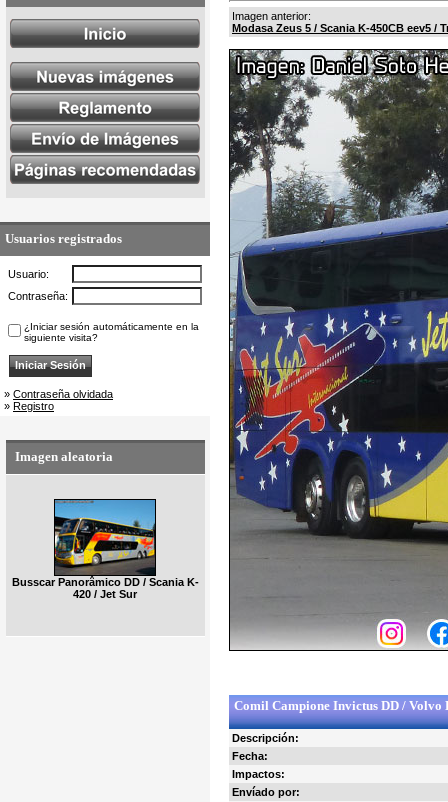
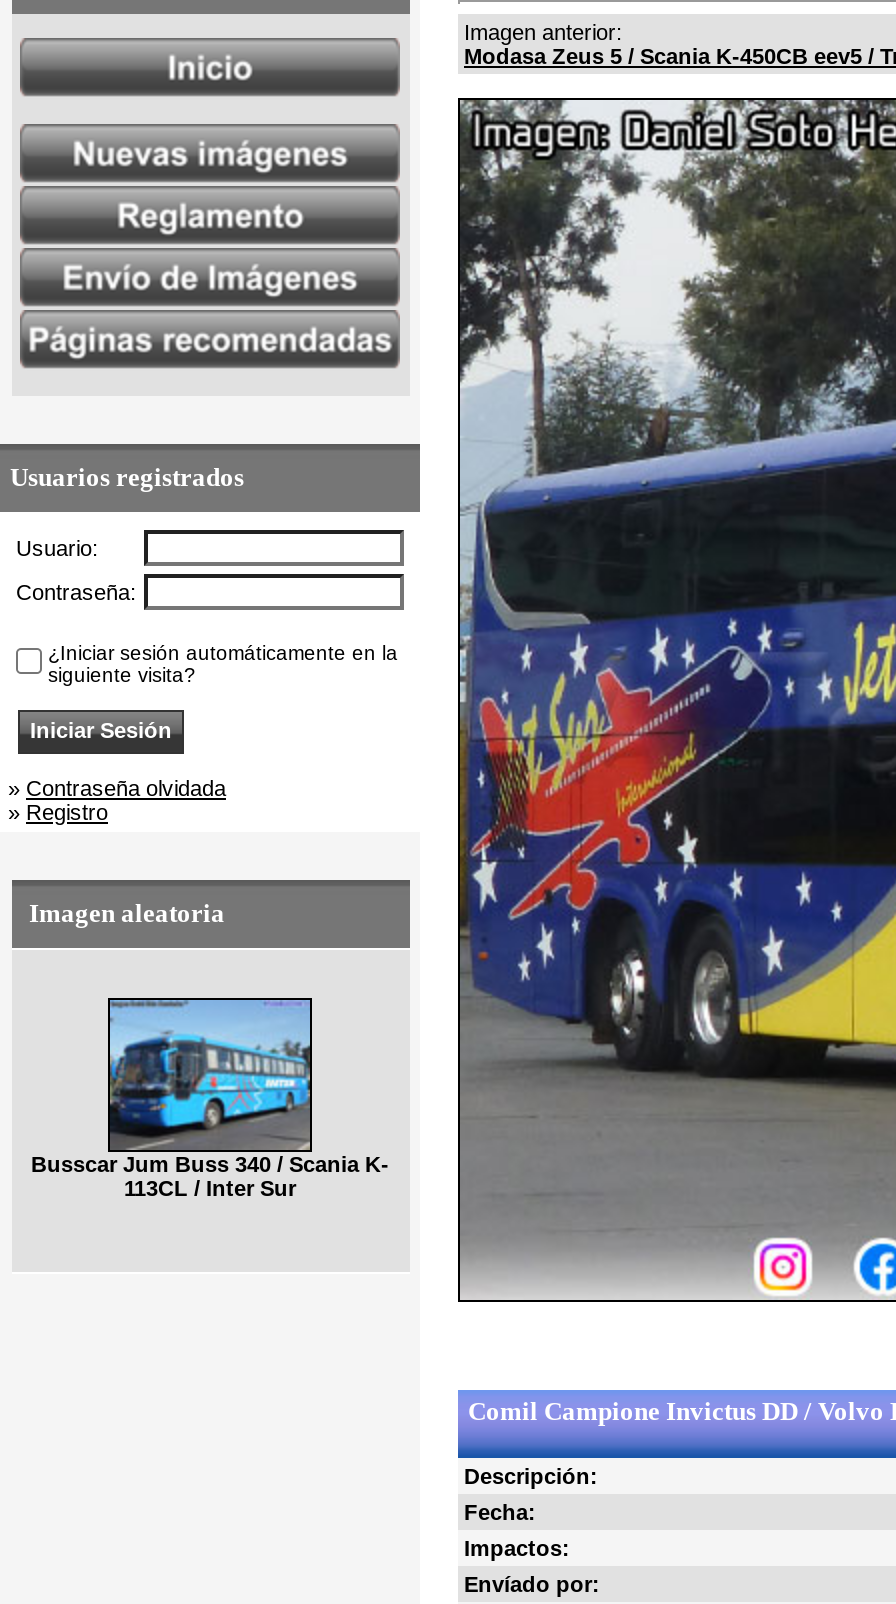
[11,500,198,600] [image] | Busscar Panorâmico DD / Scania K- | 420 / Jet Sur -> [31,1000,389,1200] [image] | Busscar Jum Buss 340 / Scania K- | 113CL / Inter Sur

